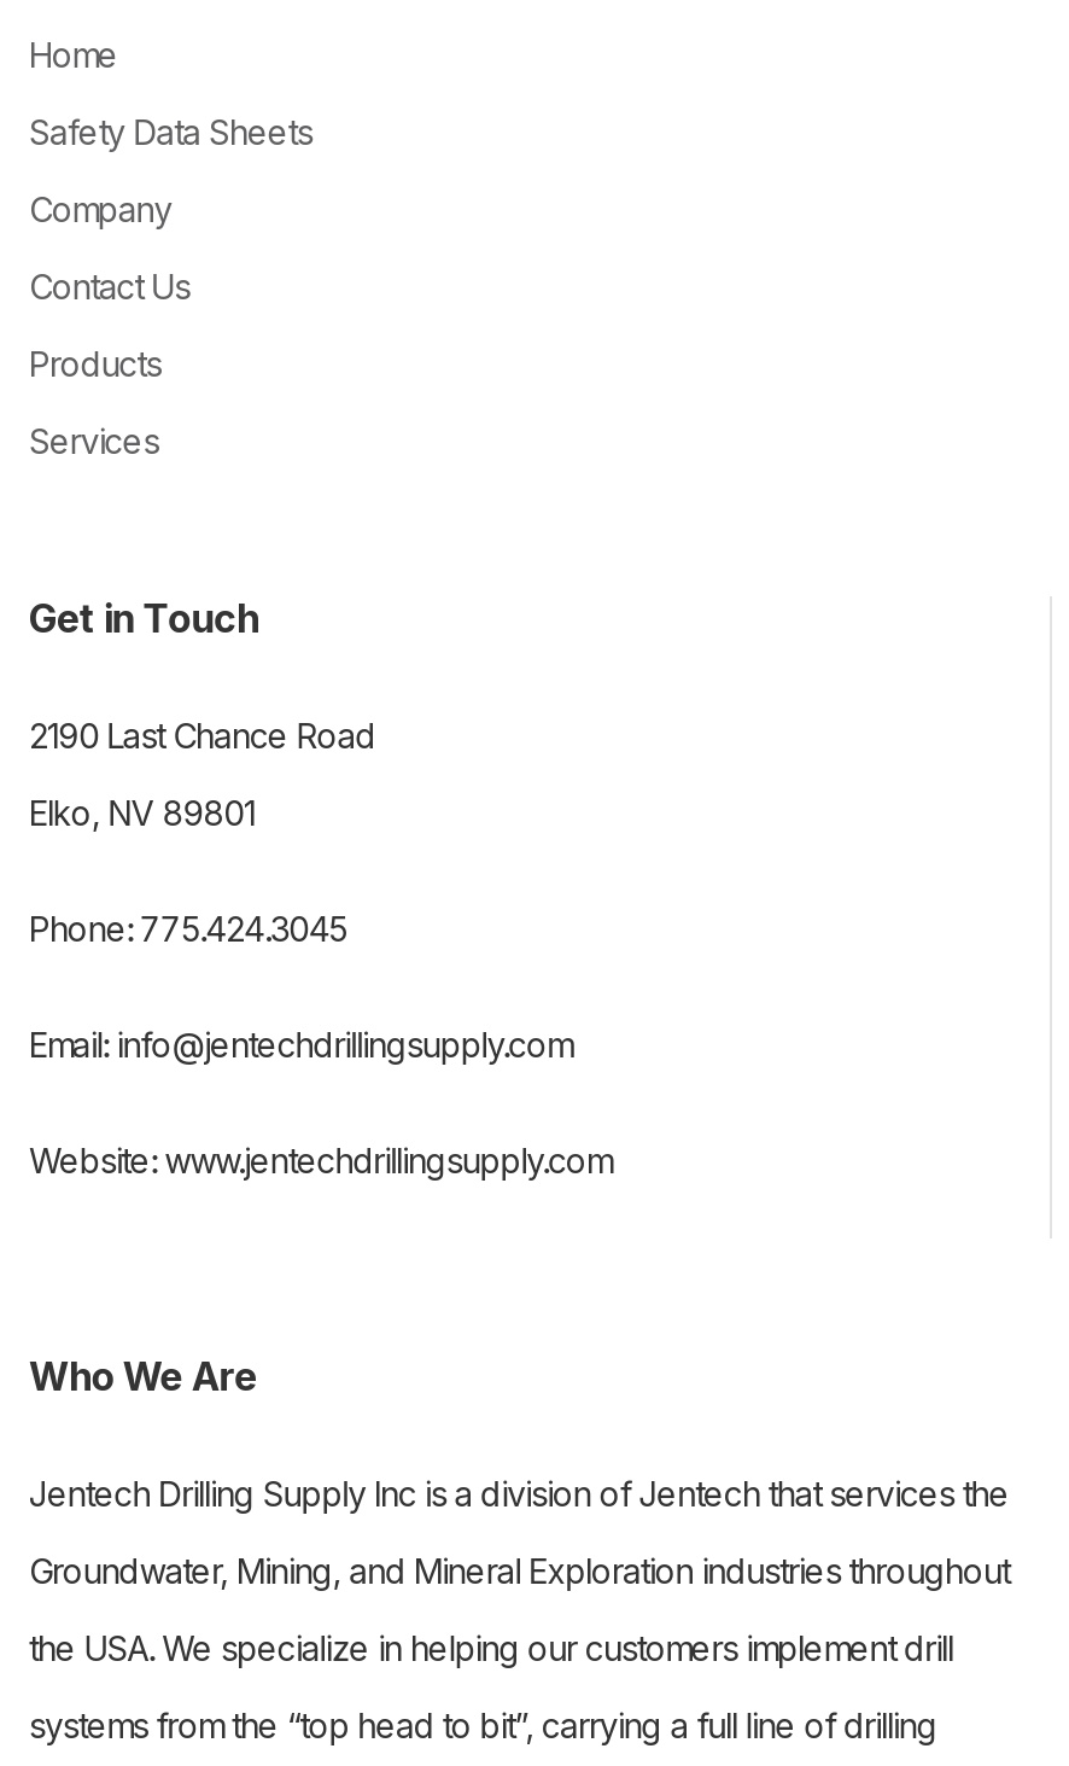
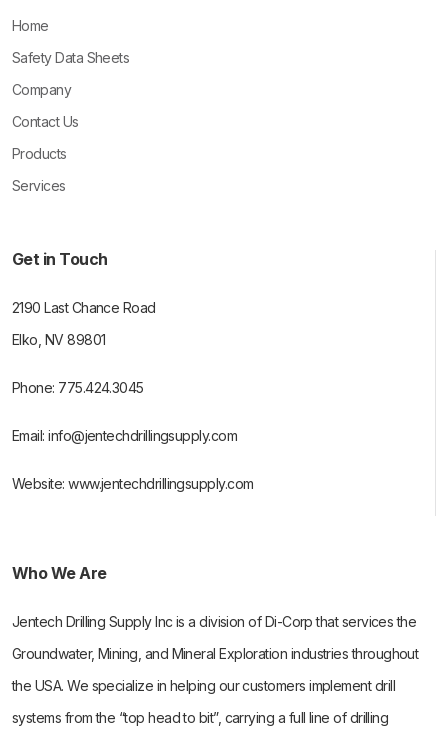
[29,1473,1009,1514] Jentech Drilling Supply Inc is a division of Jentech that services the -> [12,613,416,630] Jentech Drilling Supply Inc is a division of Di-Corp that services the

